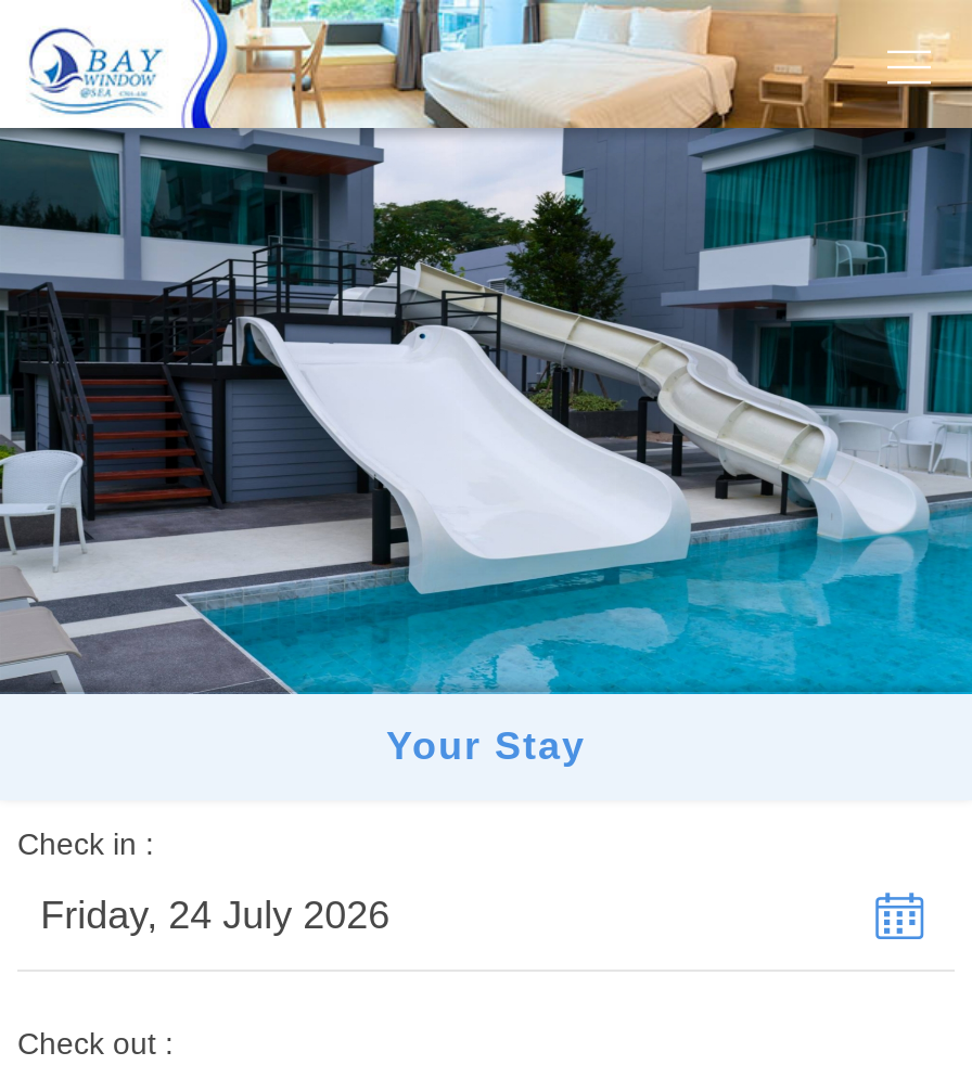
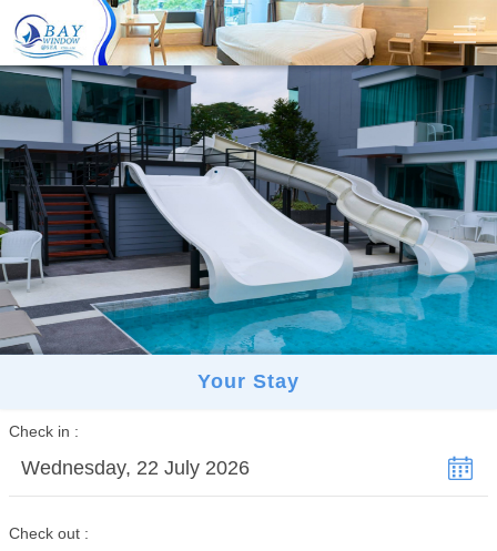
[41,894,390,937] Friday, 24 July 2026 -> [21,457,249,479] Wednesday, 22 July 2026

